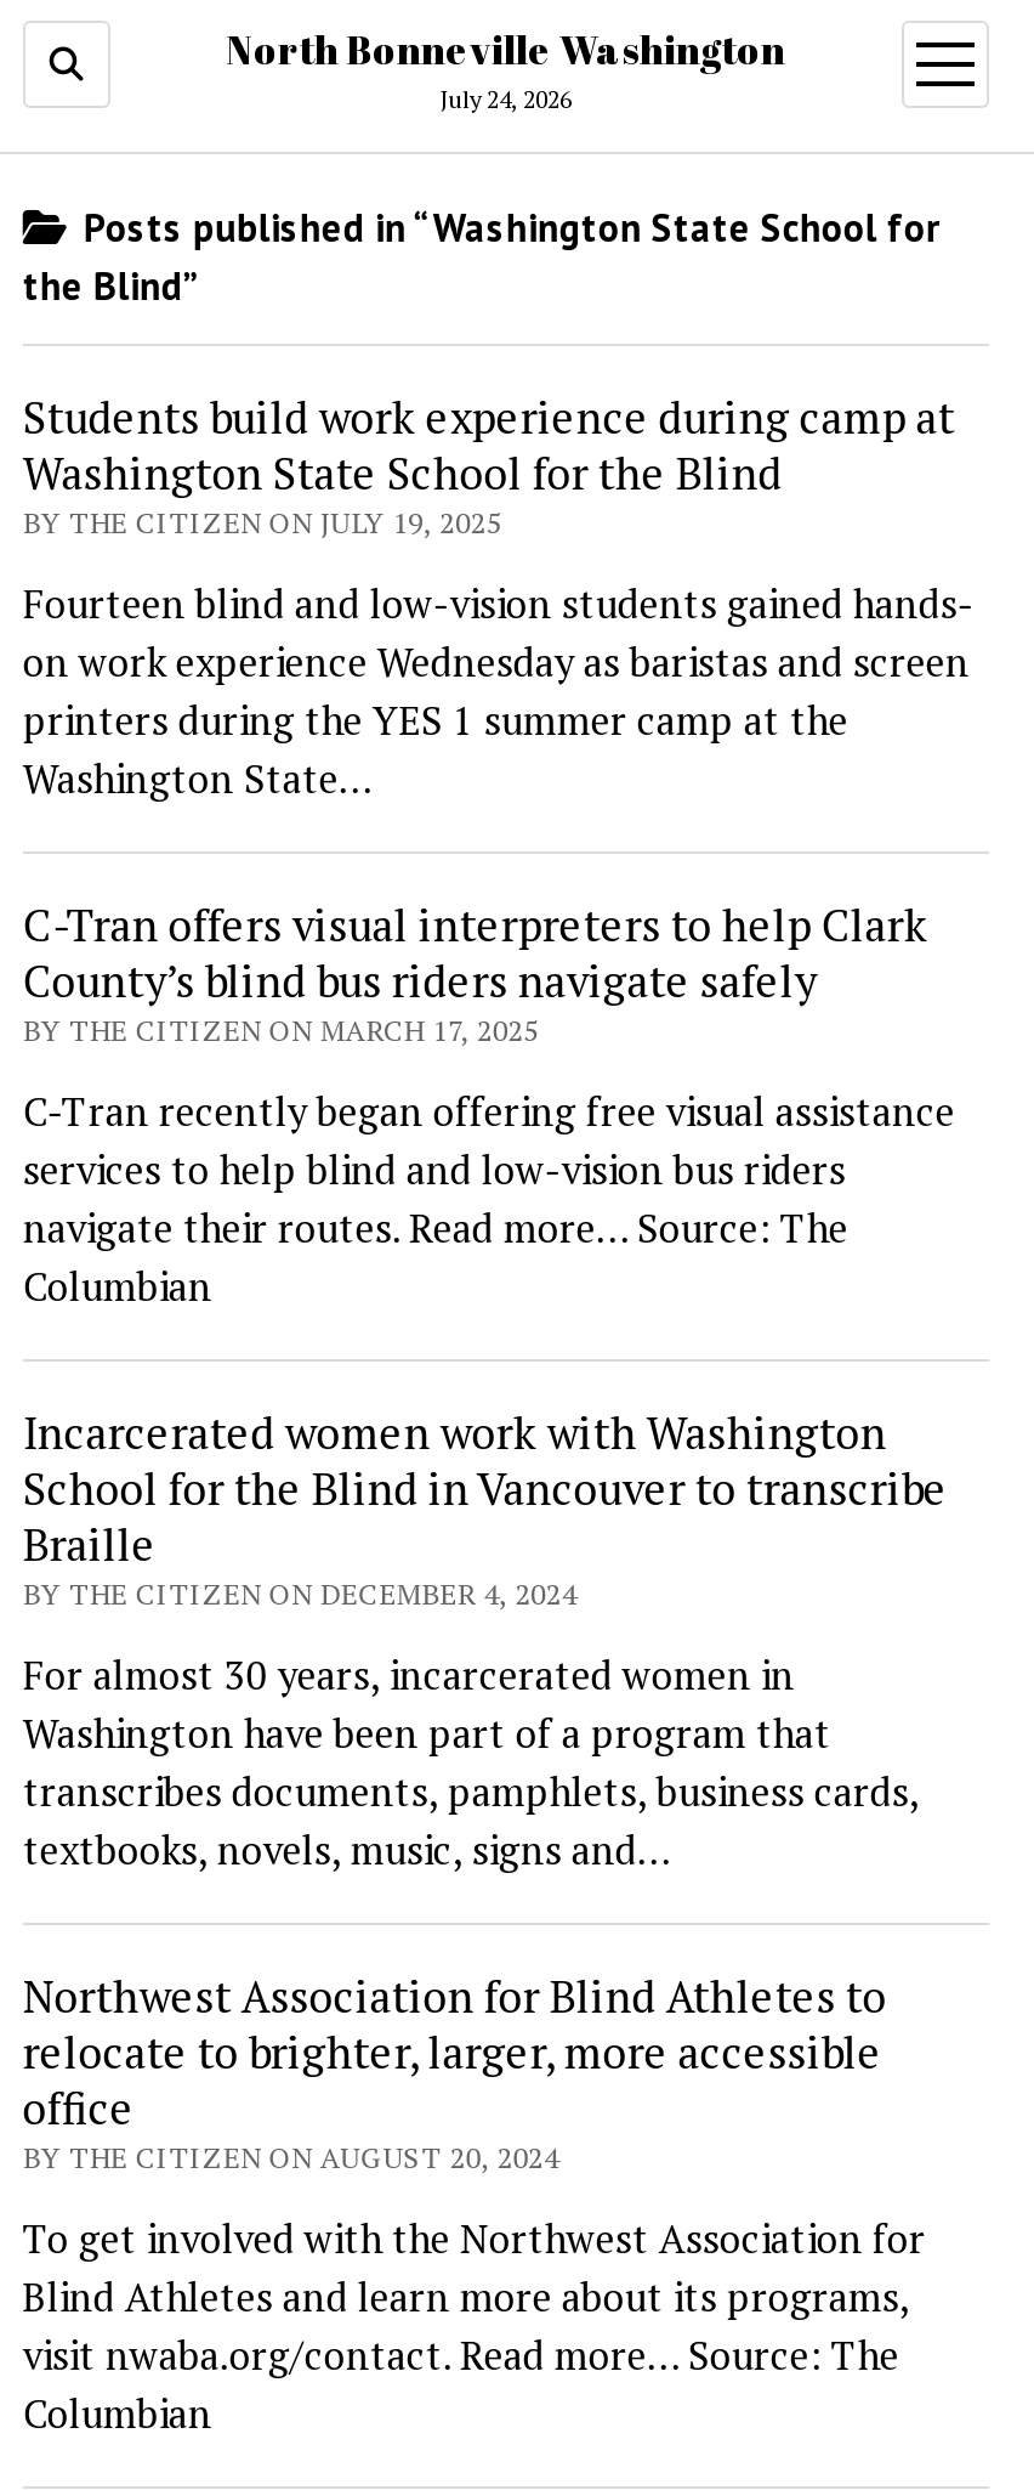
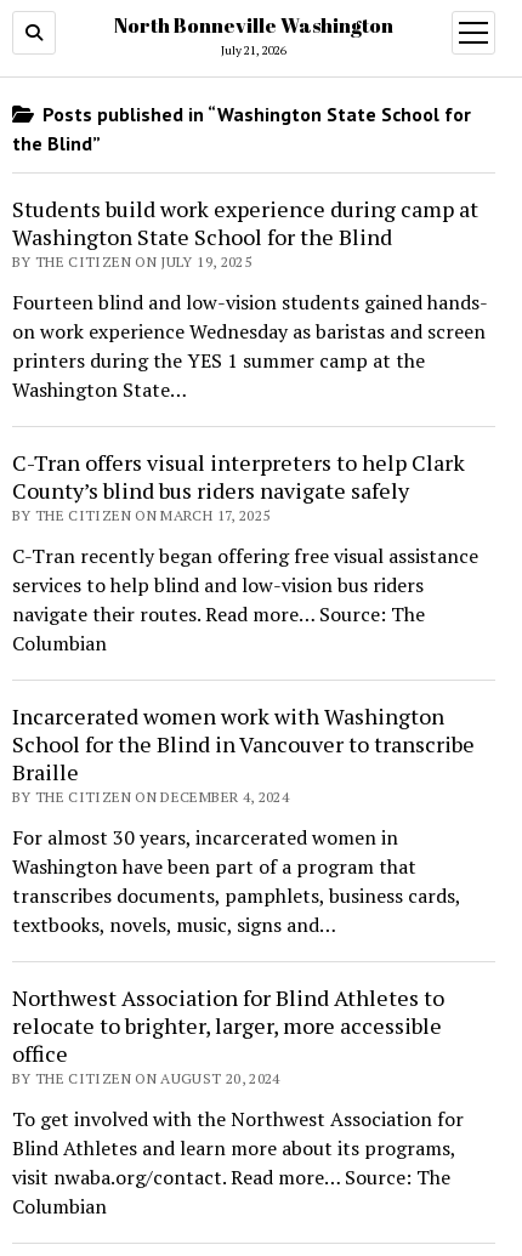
[441,84,572,115] July 24, 2026 -> [221,42,286,58] July 21, 2026

